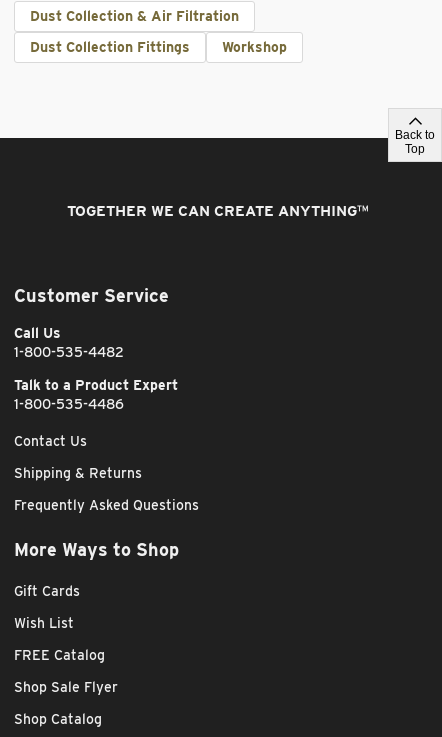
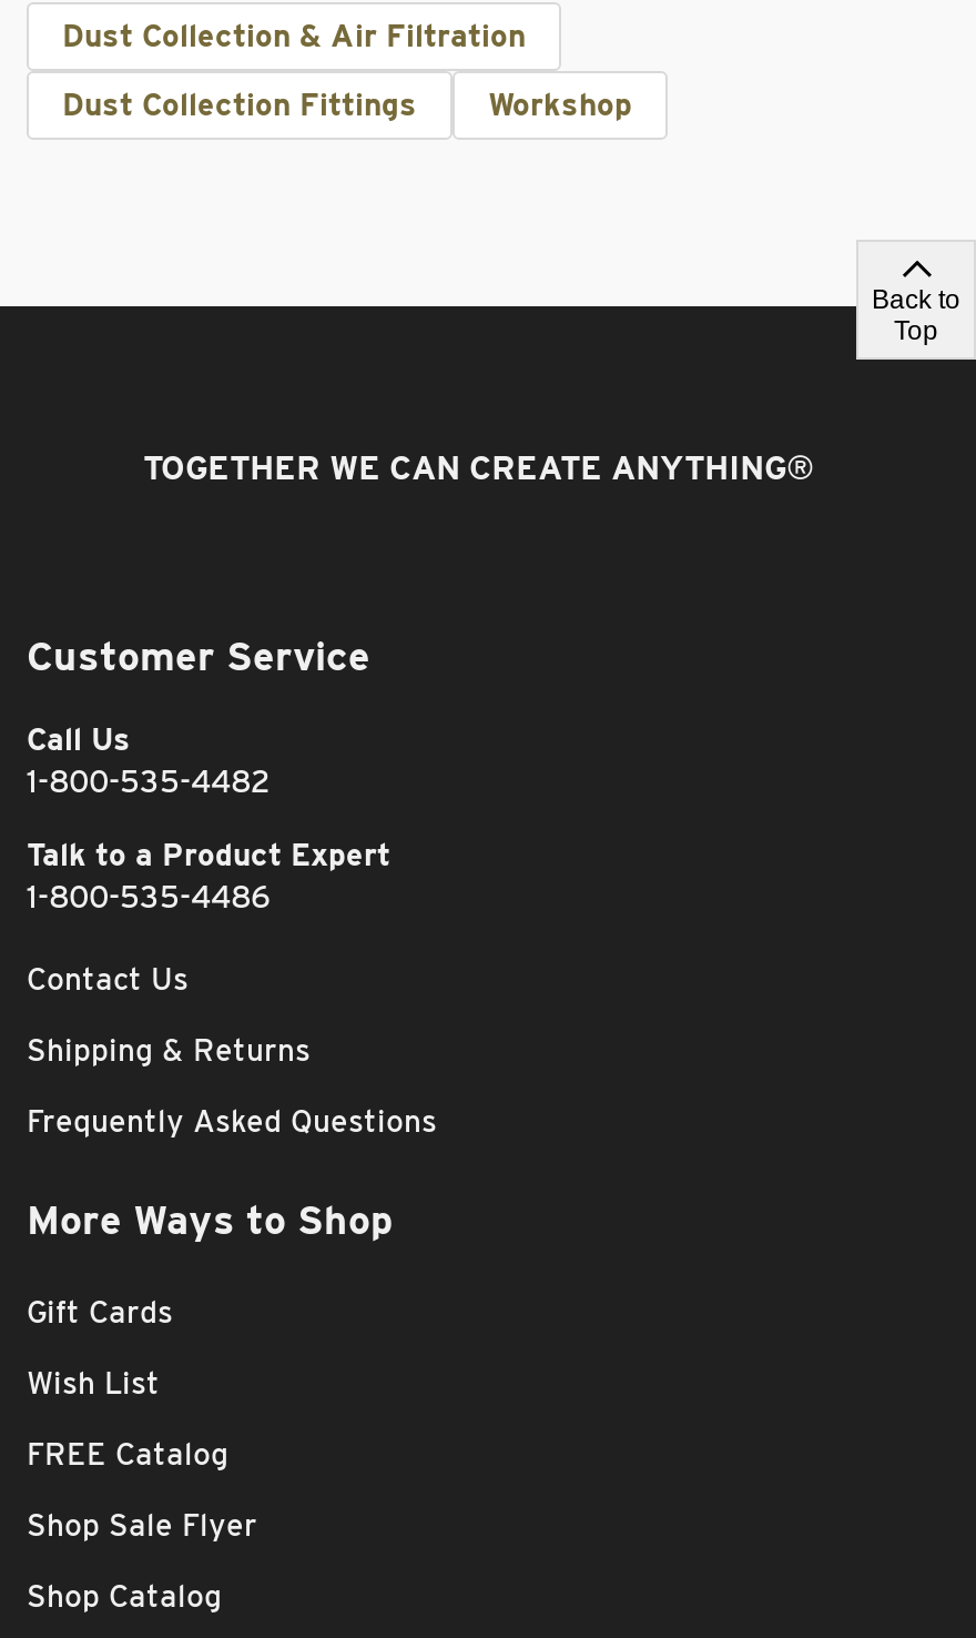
[67,202,369,220] TOGETHER WE CAN CREATE ANYTHING™ -> [143,448,815,488] TOGETHER WE CAN CREATE ANYTHING®

